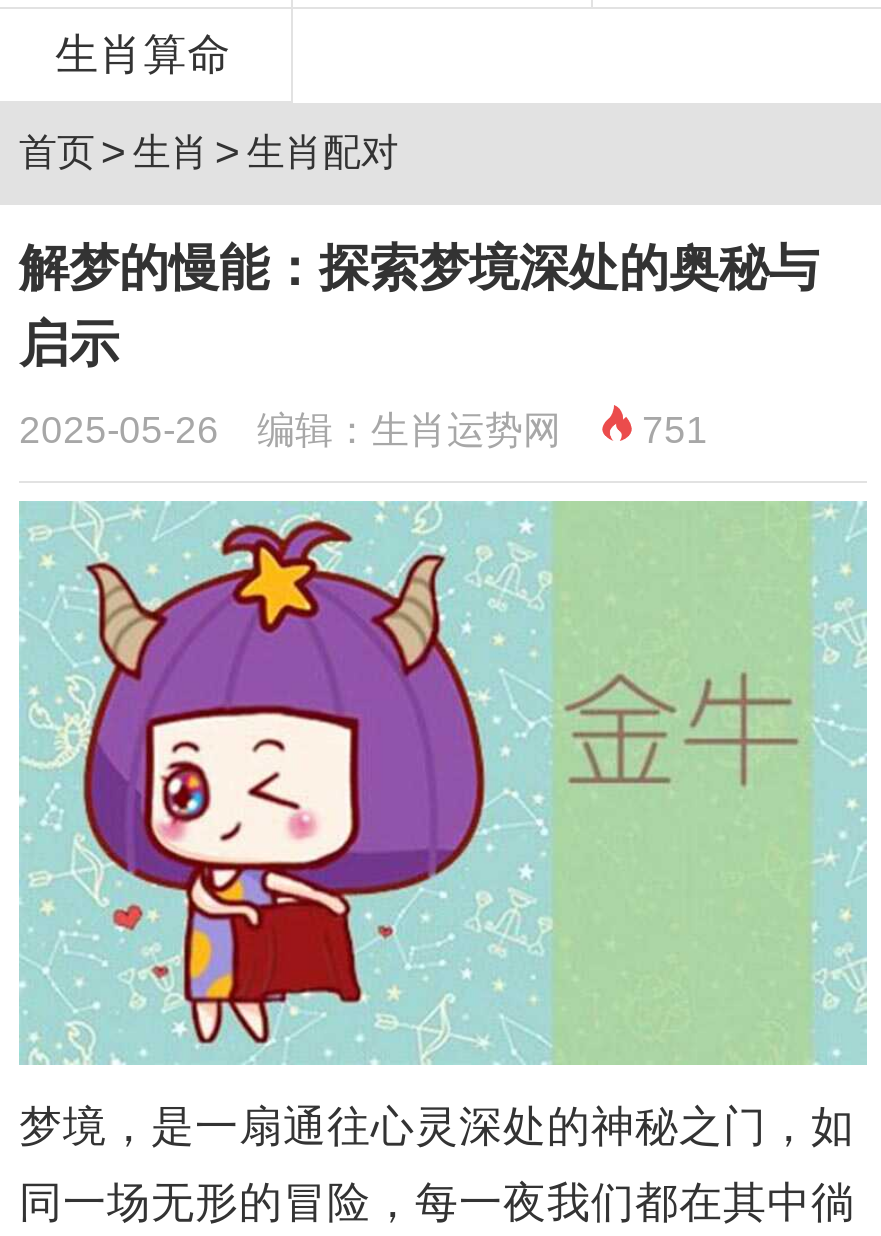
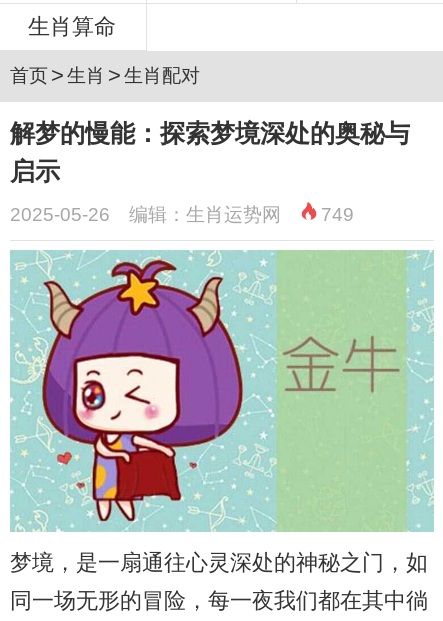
[19,408,708,450] 2025-05-26 编辑：生肖运势网 751 -> [10,204,354,225] 2025-05-26 编辑：生肖运势网 749

